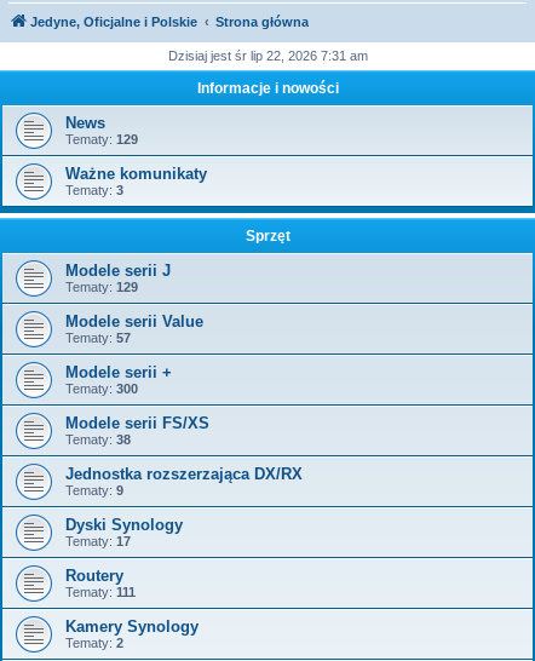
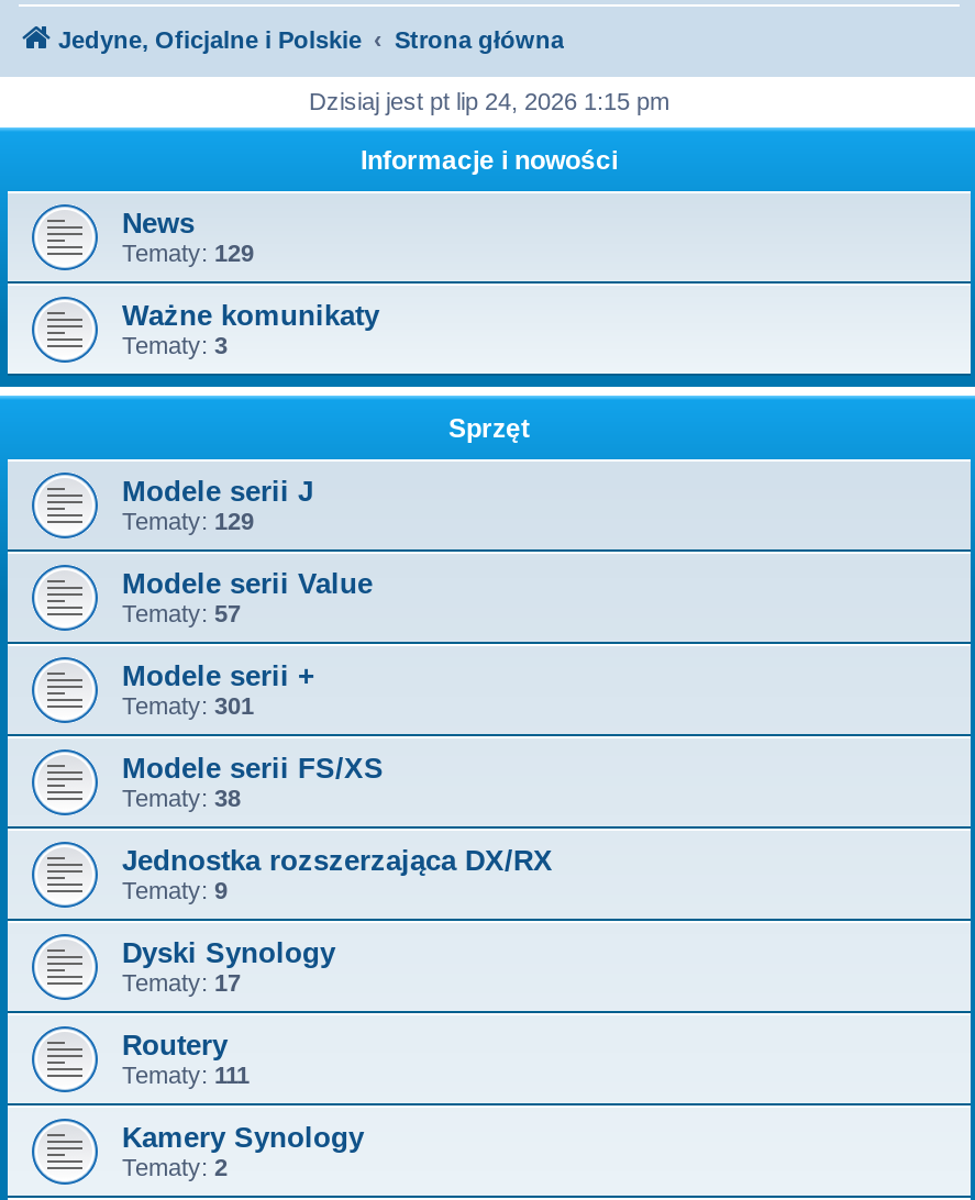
[168,48,367,63] Dzisiaj jest śr lip 22, 2026 7:31 am -> [309,88,669,114] Dzisiaj jest pt lip 24, 2026 1:15 pm
[65,381,138,396] Tematy: 300 -> [122,692,254,719] Tematy: 301

